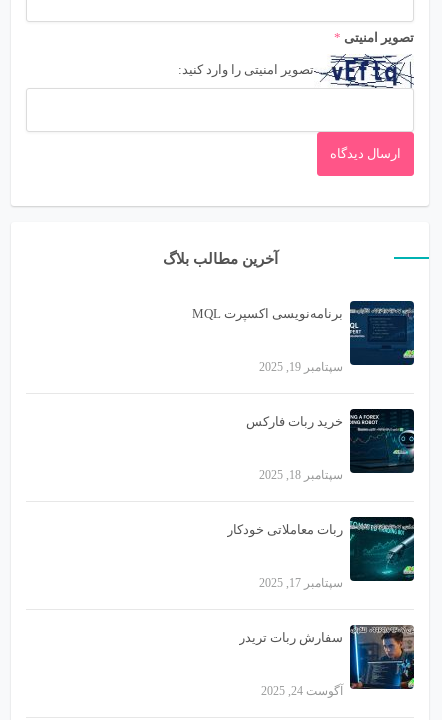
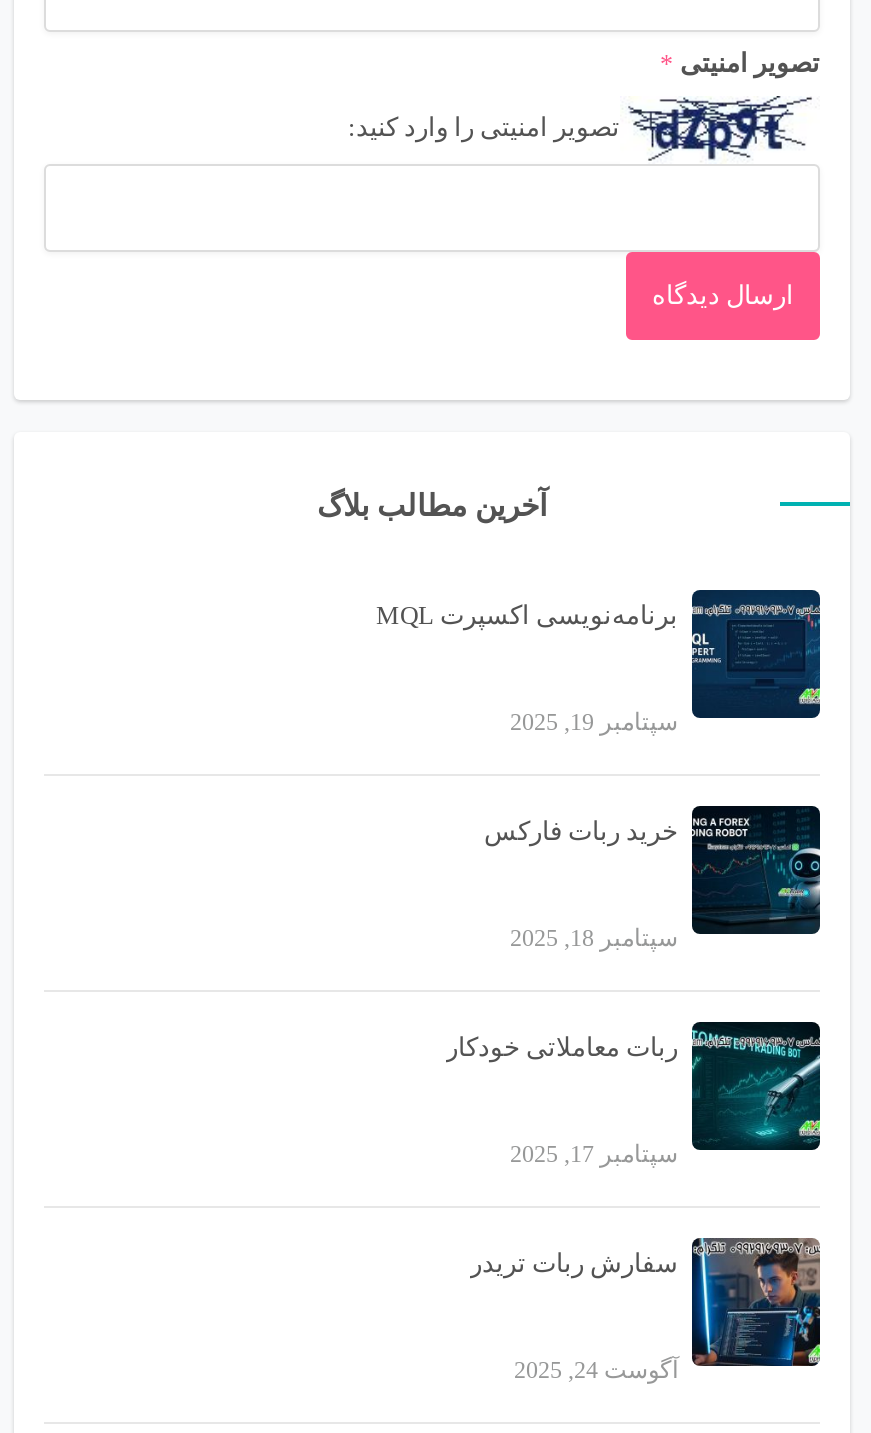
[318,54,414,89] [image] -> [628,98,818,164] [image]

